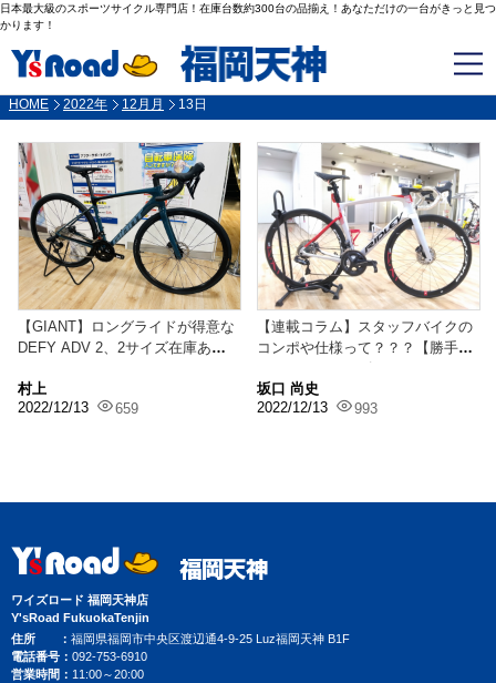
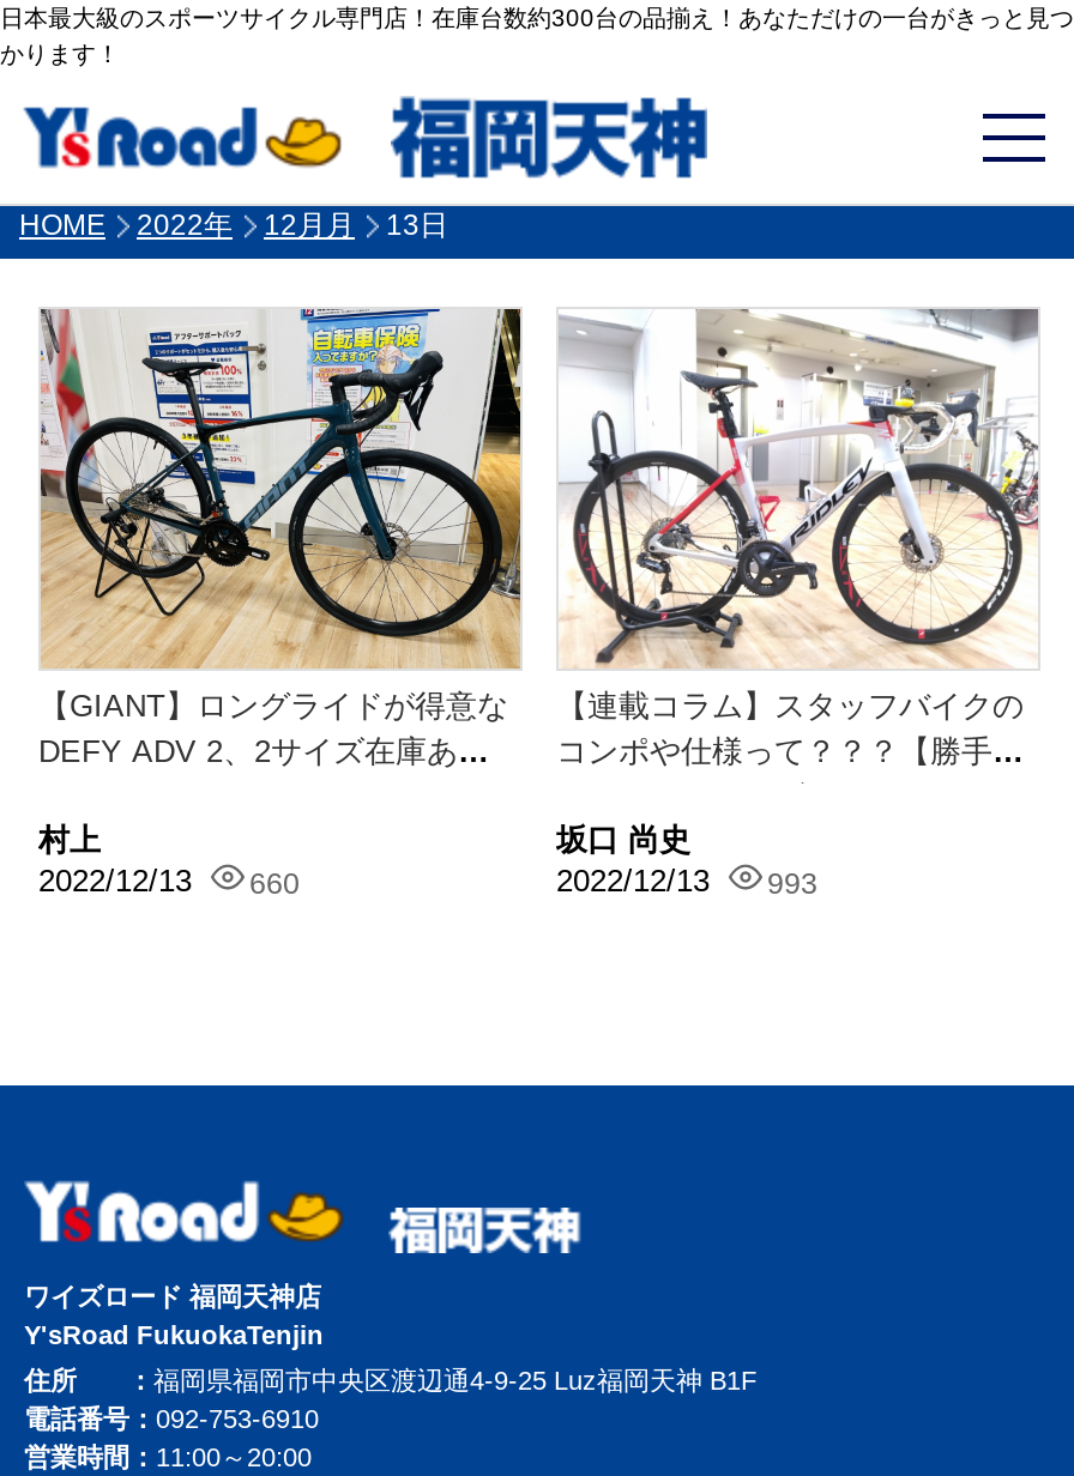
[18,399,138,417] 2022/12/13 659 -> [38,863,300,901] 2022/12/13 660

